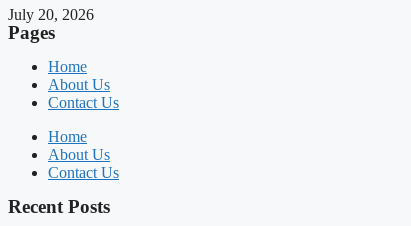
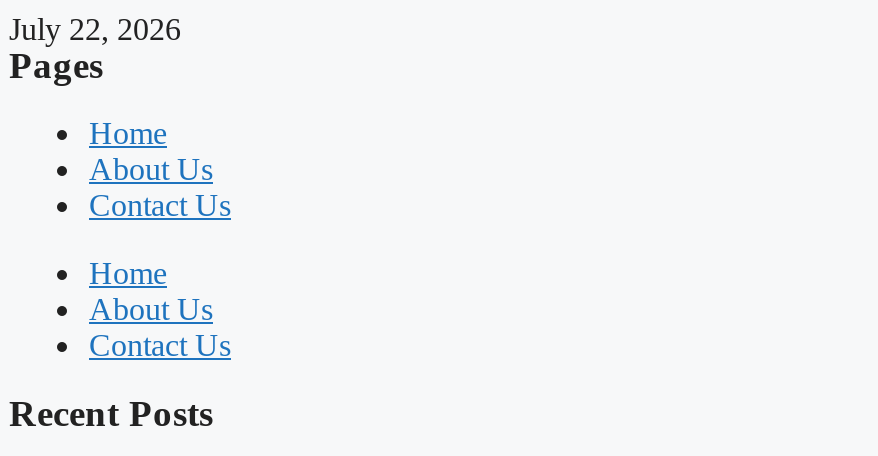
[8,6,94,23] July 20, 2026 -> [9,13,181,47] July 22, 2026

